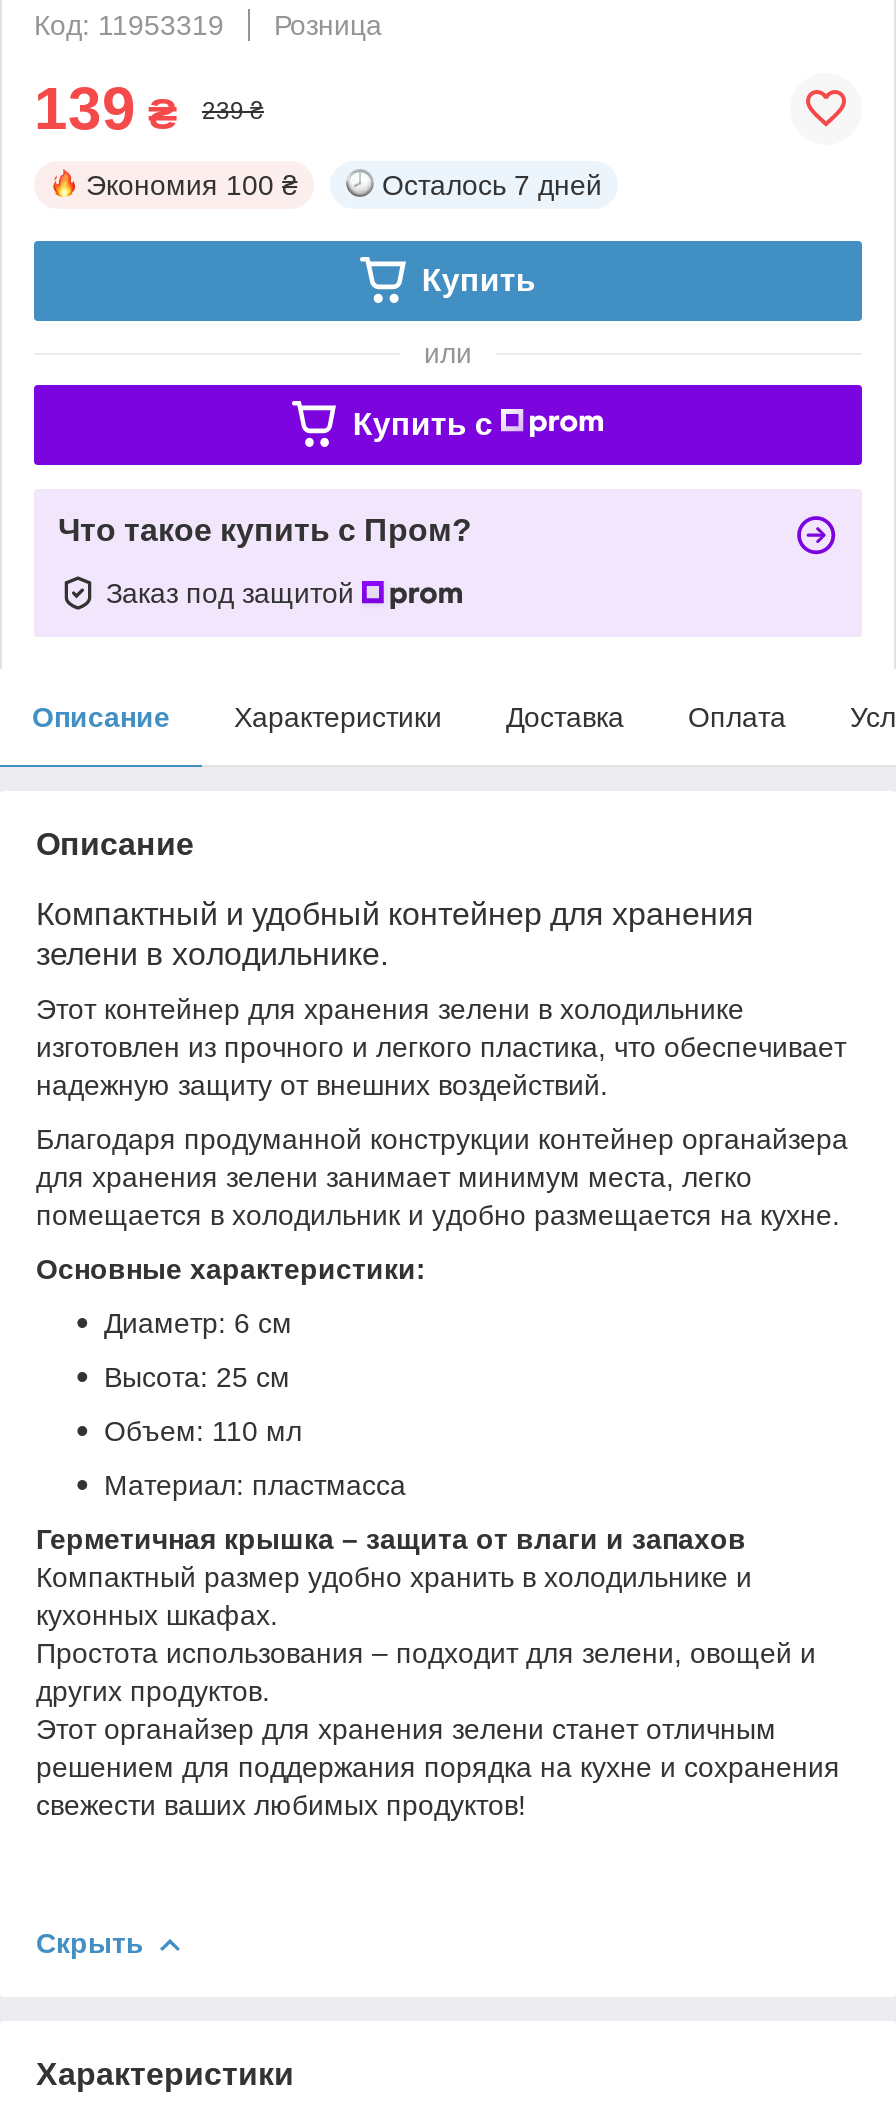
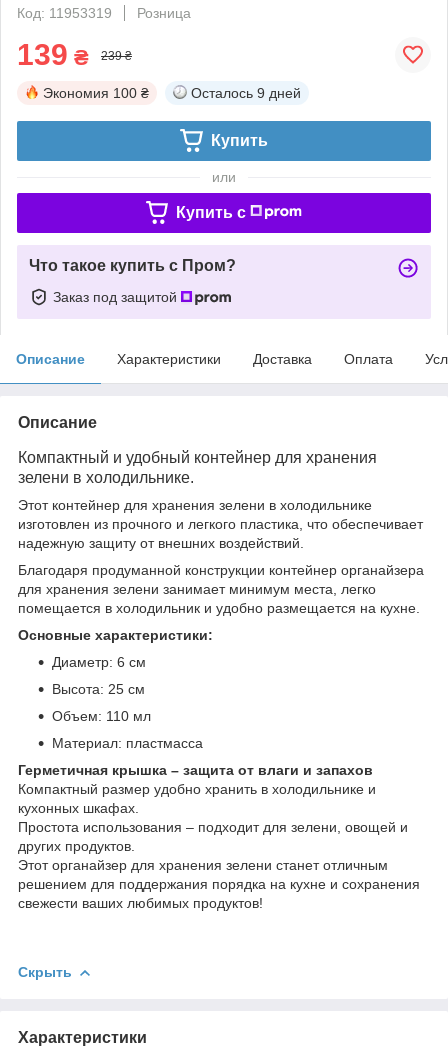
[382,169,602,201] Осталось 7 дней -> [191,85,301,101] Осталось 9 дней

